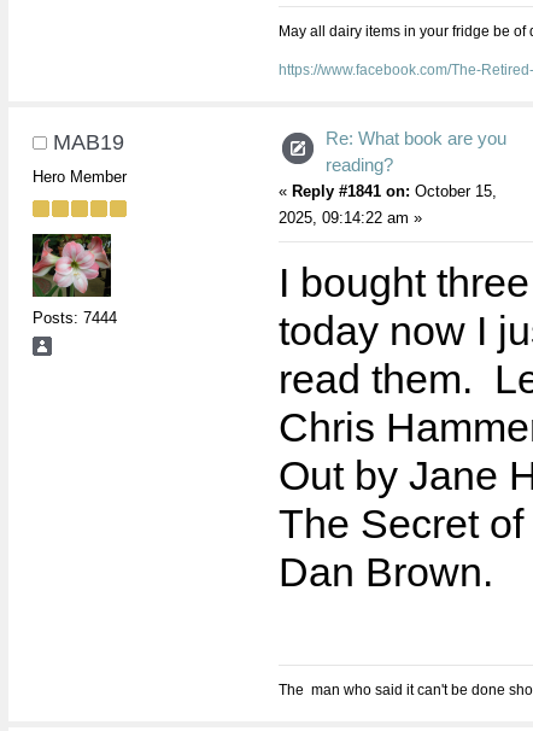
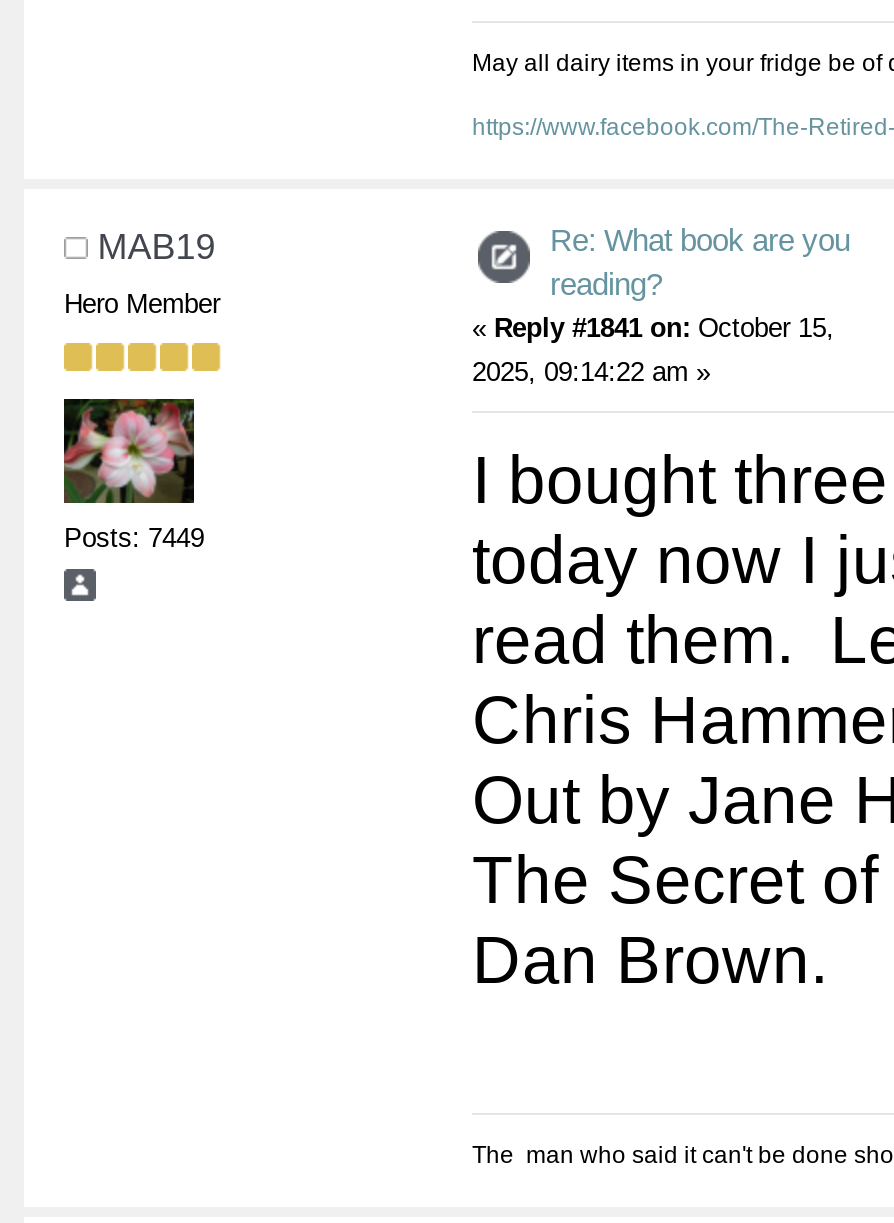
[32,308,117,327] Posts: 7444 -> [64,522,204,552] Posts: 7449

